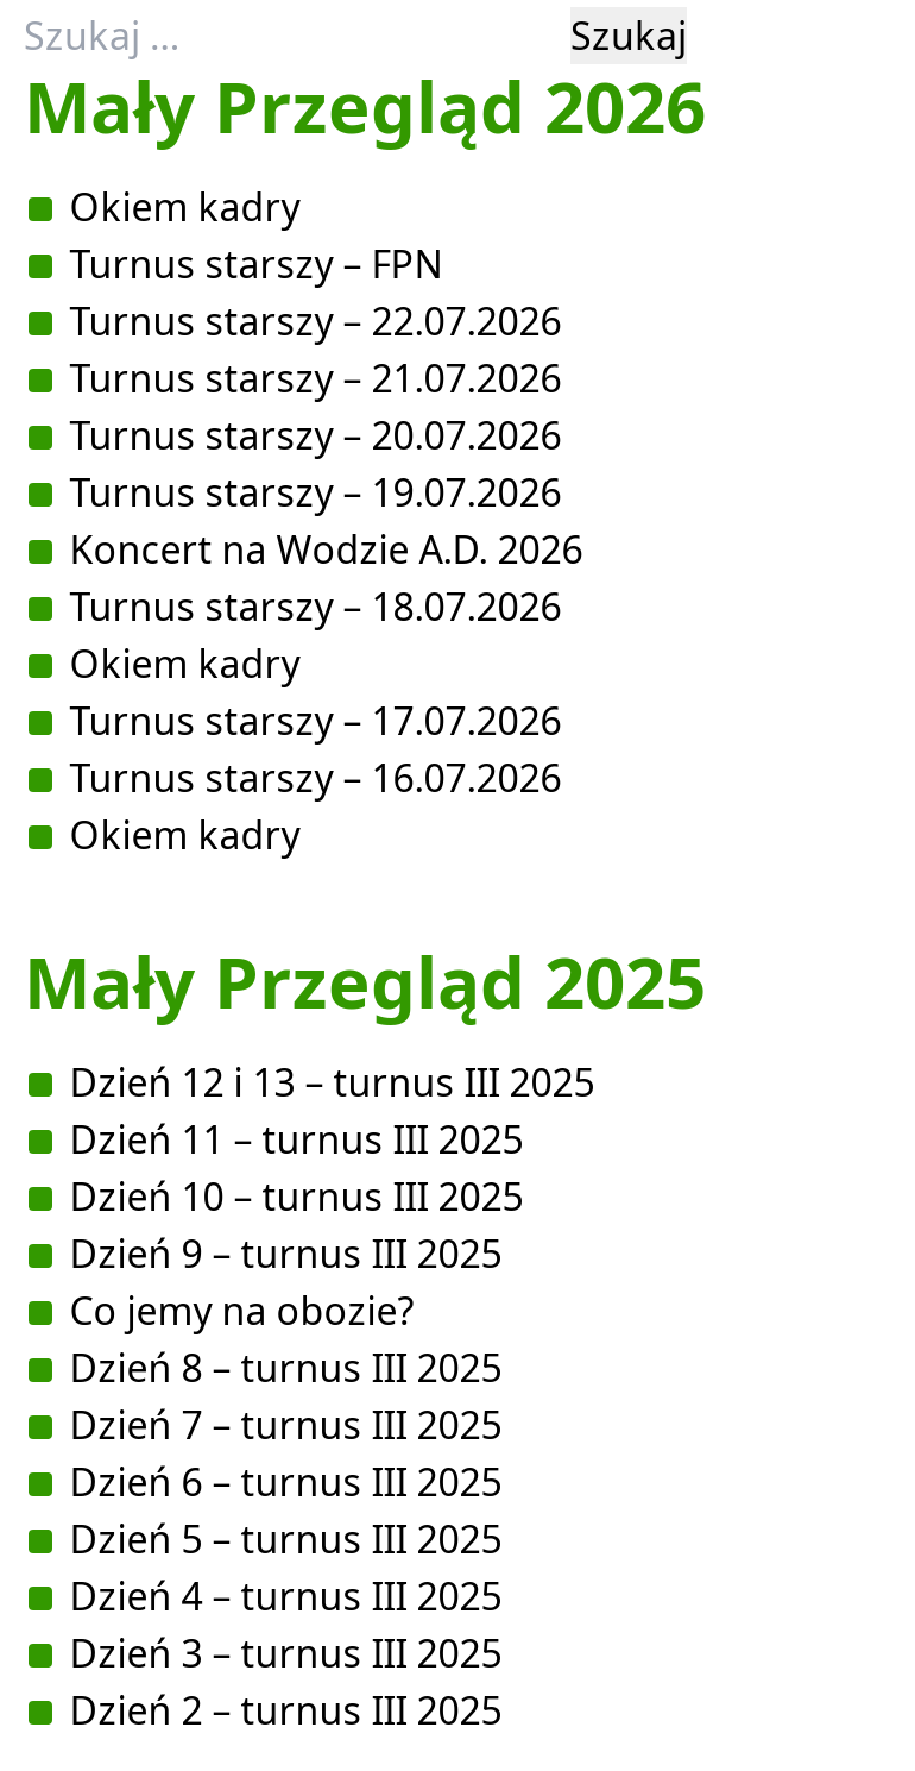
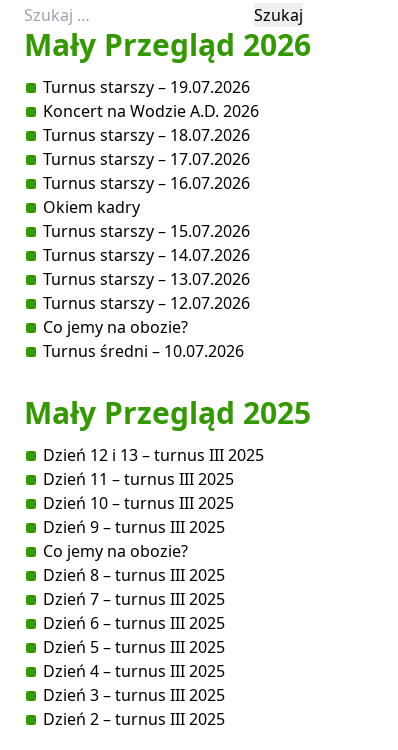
[69,181,561,461] Okiem kadry | Turnus starszy – FPN | Turnus starszy – 22.07.2026 | Turnus starszy – 21.07.2026 | Turnus starszy – 20.07.2026 -> none
moved [69,466,583,633] -> [43,76,259,146]: Turnus starszy – 19.07.2026 | Koncert na Wodzie A.D. 2026 | Turnus starszy – 18.07.2026
[69,638,300,690] Okiem kadry -> none
moved [69,695,561,861] -> [43,148,250,218]: Turnus starszy – 17.07.2026 | Turnus starszy – 16.07.2026 | Okiem kadry
none -> [43,220,250,362] Turnus starszy – 15.07.2026 | Turnus starszy – 14.07.2026 | Turnus starszy – 13.07.2026 | Turnus starszy – 12.07.2026 | Co jemy na obozie? | Turnus średni – 10.07.2026

